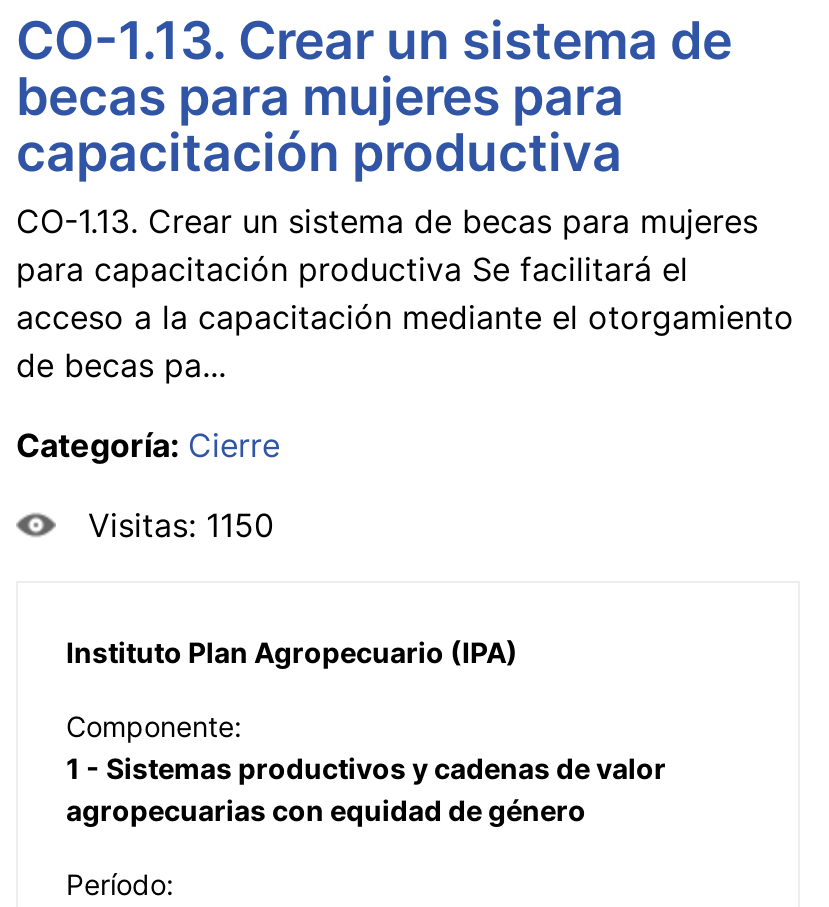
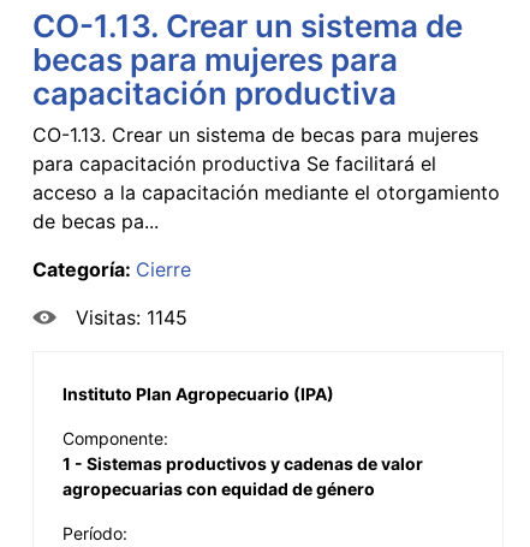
[88,505,274,545] Visitas: 1150 -> [76,305,187,329] Visitas: 1145

